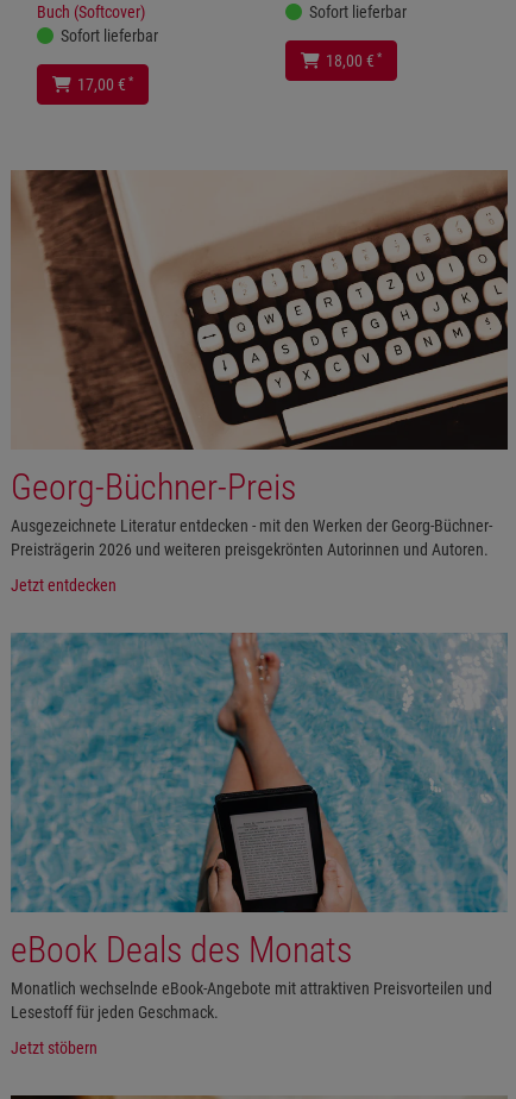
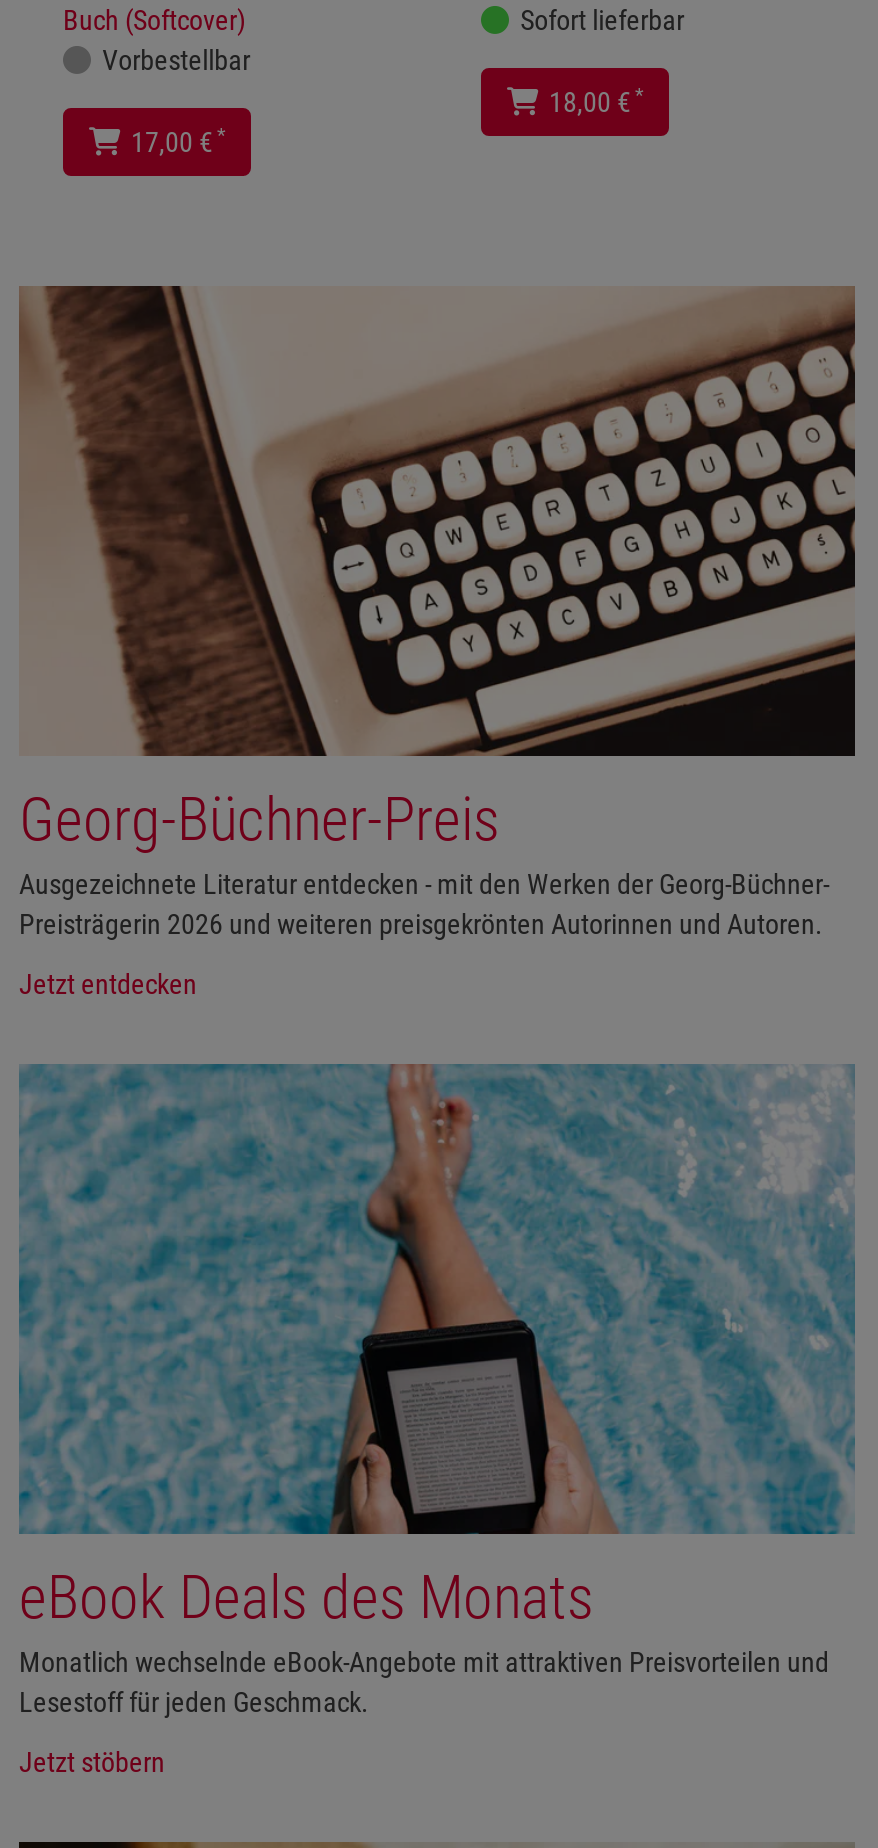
[60,26,158,45] Sofort lieferbar -> [102,44,250,76] Vorbestellbar

